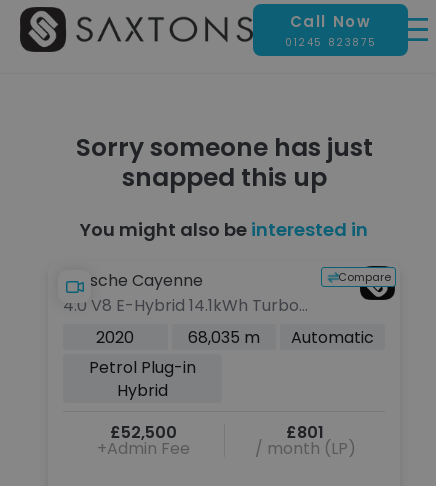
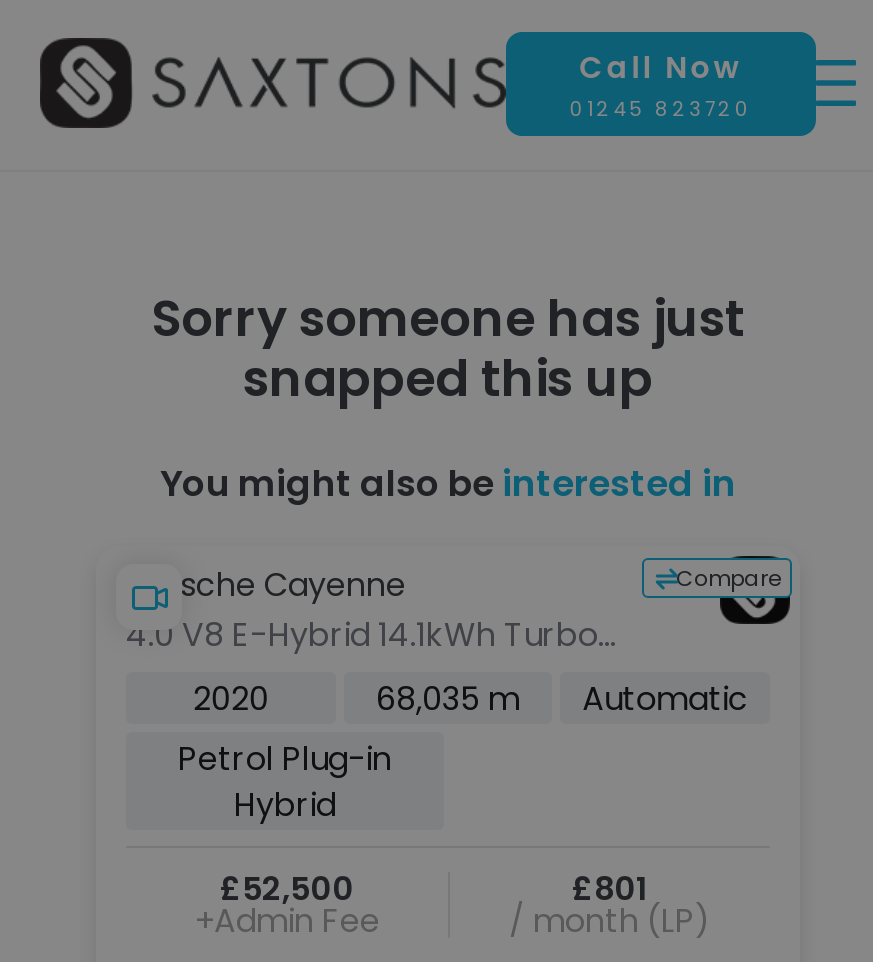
[285,34,376,49] 01245 823875 -> [570,93,752,123] 01245 823720

